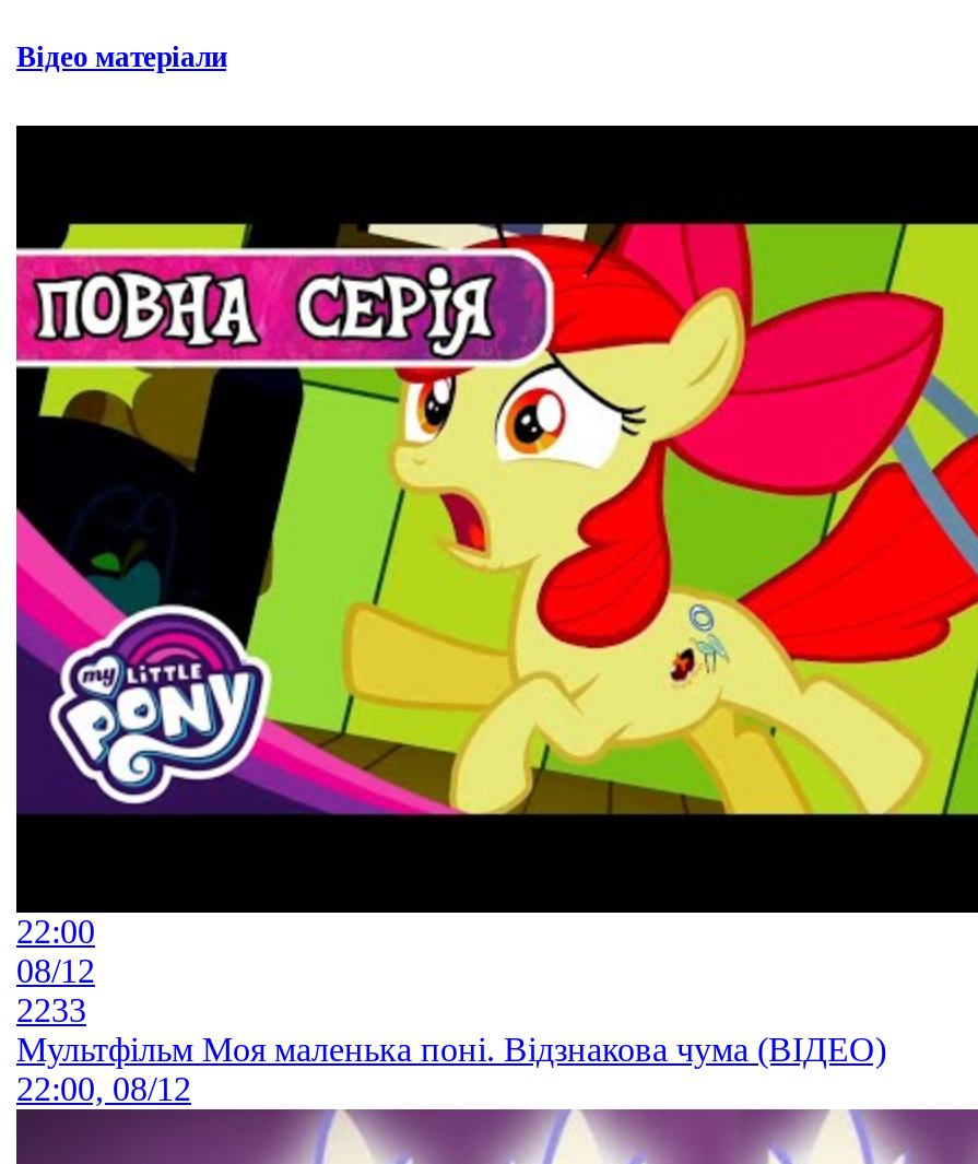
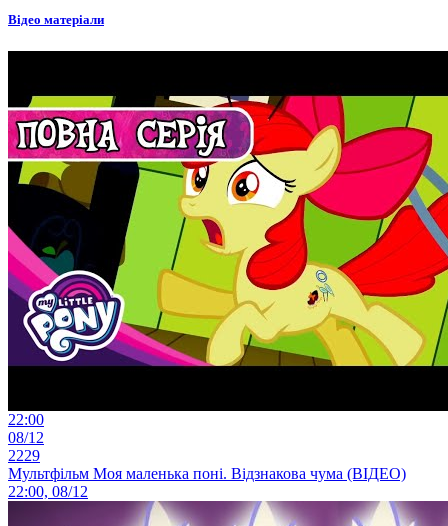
[16,991,86,1028] 2233 -> [8,447,40,464] 2229

